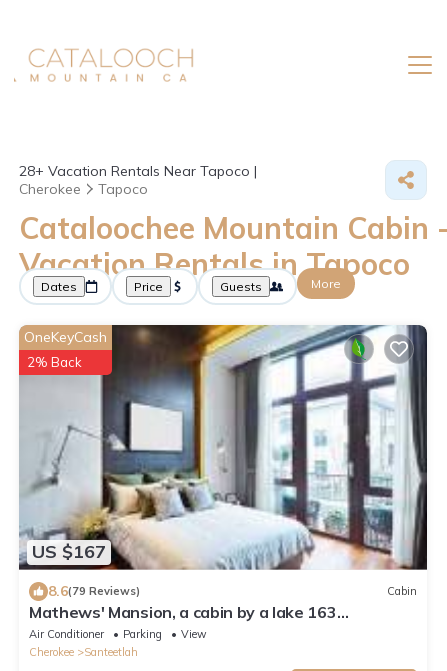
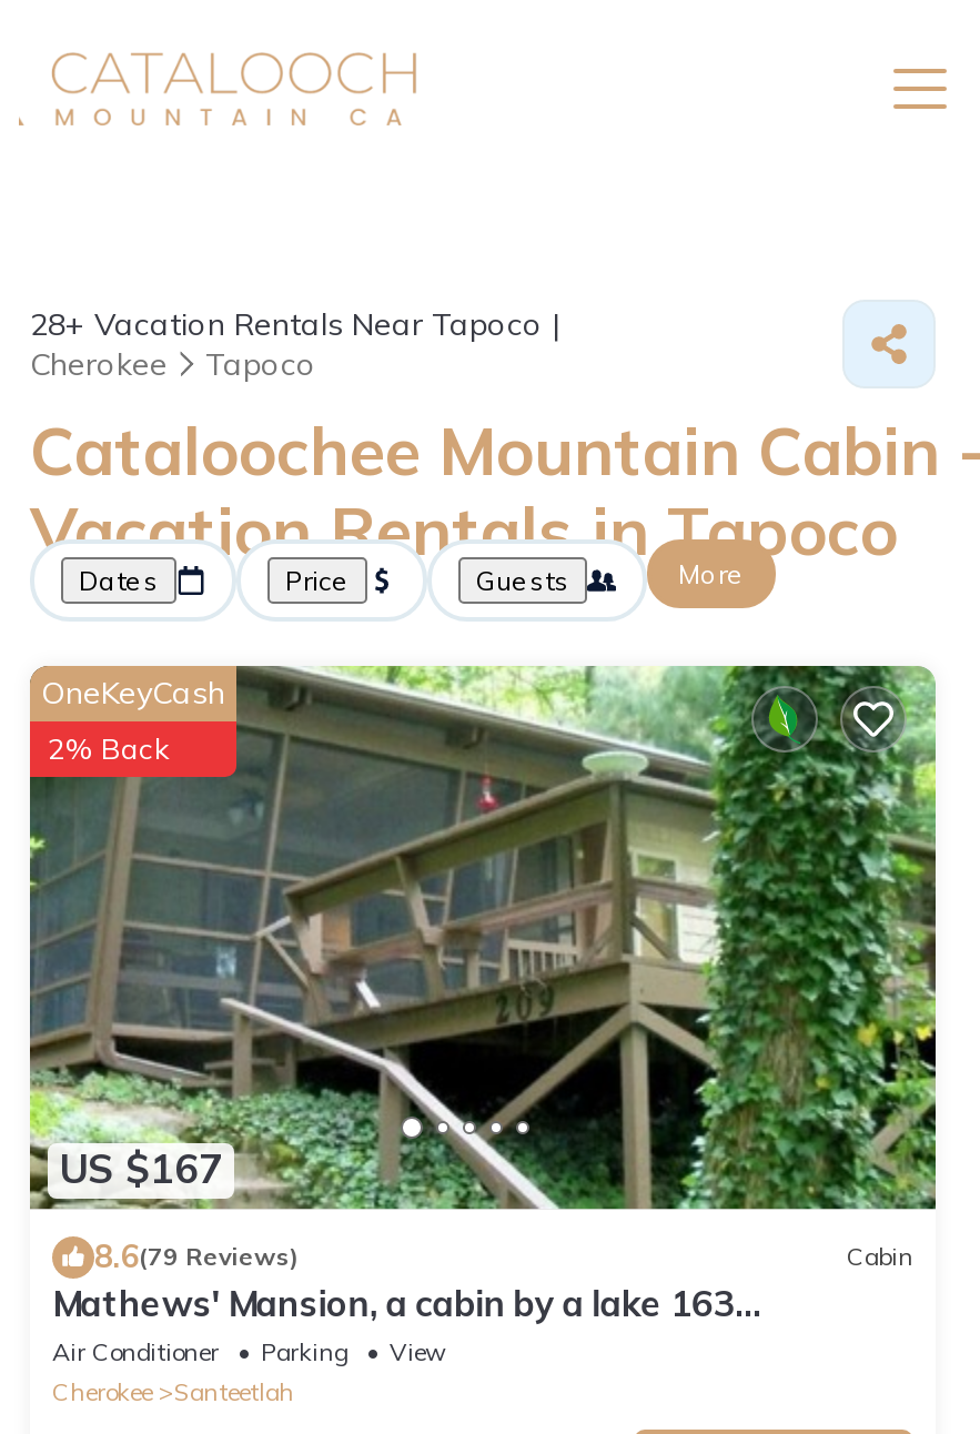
[19,324,428,571] [image] -> [28,664,938,1212] [image]

